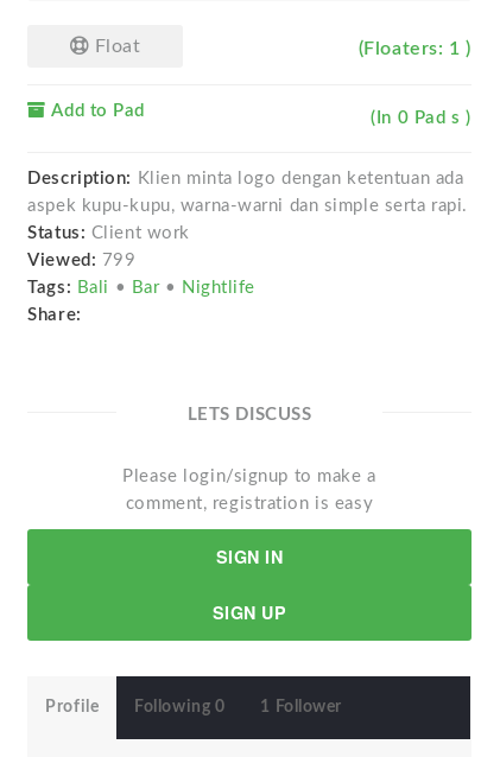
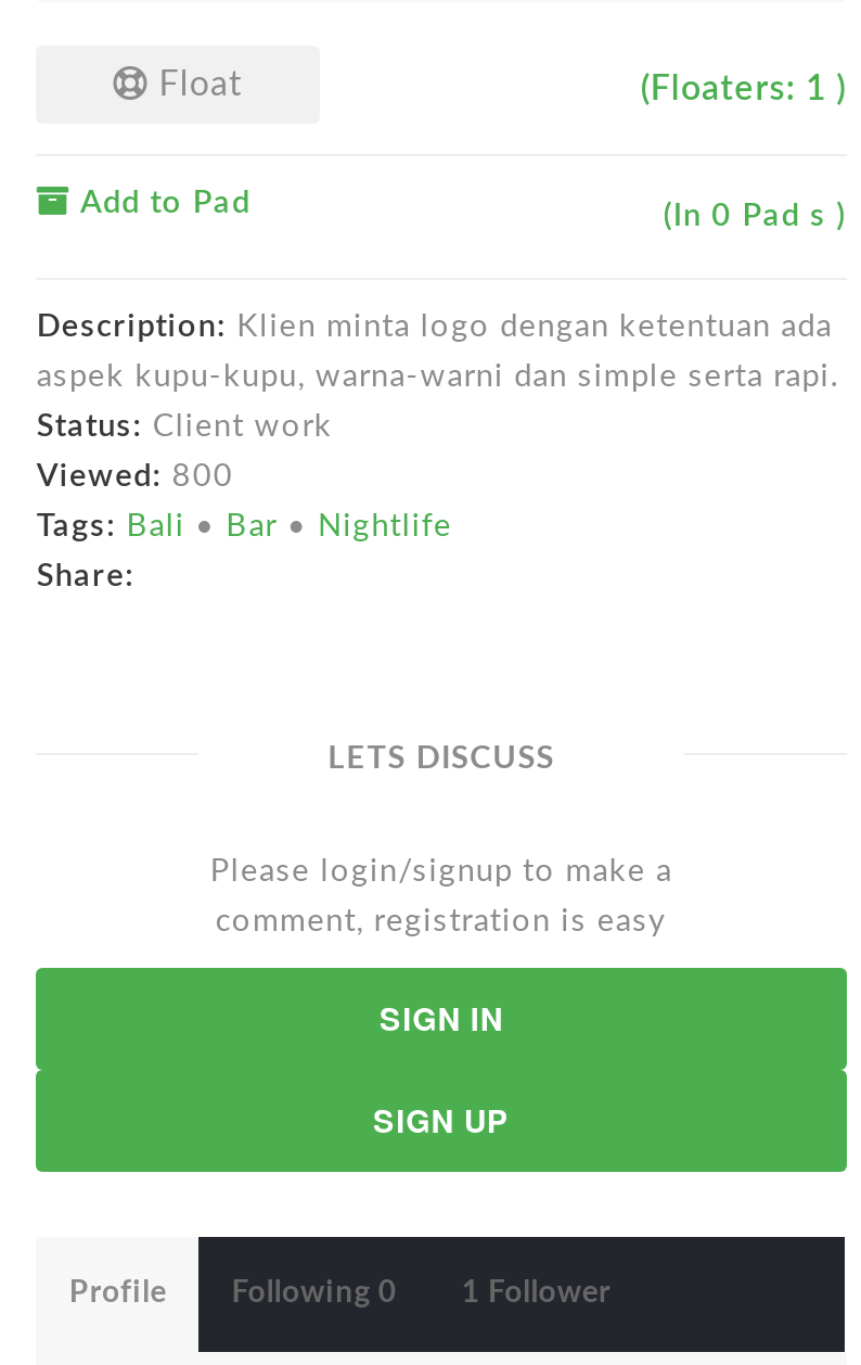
[28,252,136,270] Viewed: 799 -> [36,460,234,493] Viewed: 800

